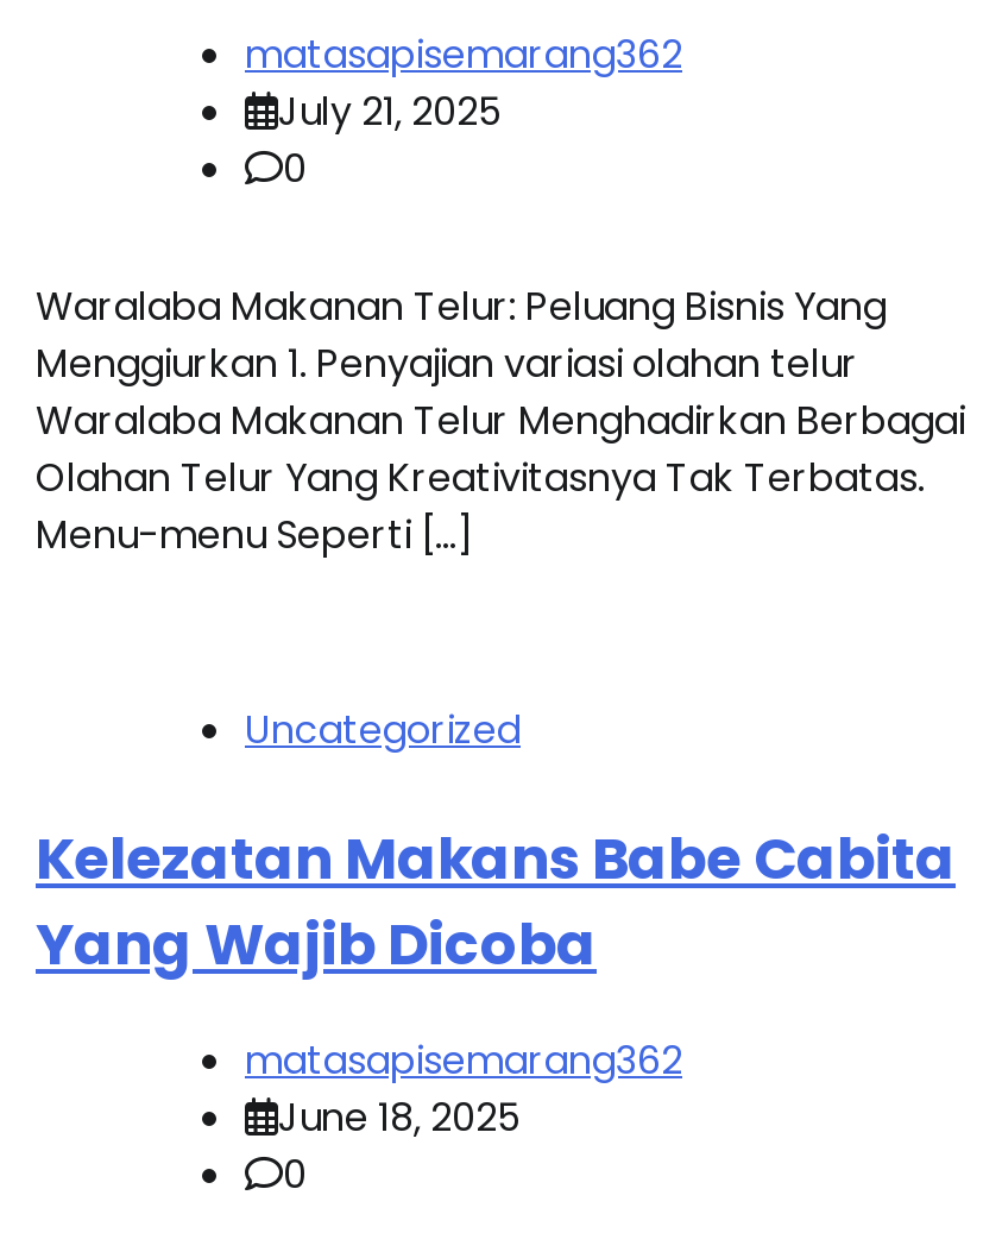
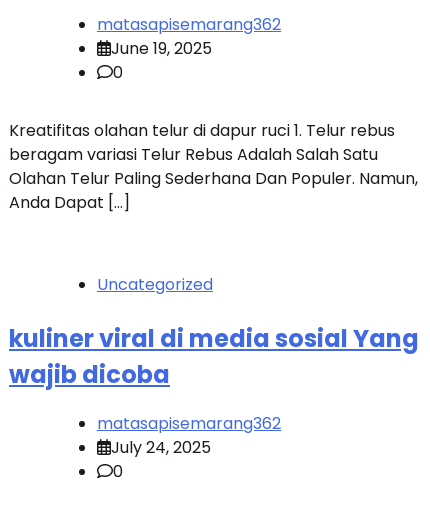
[278,83,502,138] July 21, 2025 -> [111,36,212,59] June 19, 2025
[36,278,965,561] Waralaba Makanan Telur: Peluang Bisnis Yang | Menggiurkan 1. Penyajian variasi olahan telur | Waralaba Makanan Telur Menghadirkan Berbagai | Olahan Telur Yang Kreativitasnya Tak Terbatas. | Menu-menu Seperti […] -> [9,118,418,213] Kreatifitas olahan telur di dapur ruci 1. Telur rebus | beragam variasi Telur Rebus Adalah Salah Satu | Olahan Telur Paling Sederhana Dan Populer. Namun, | Anda Dapat […]
[36,818,956,982] Kelezatan Makans Babe Cabita | Yang Wajib Dicoba -> [9,321,419,390] kuliner viral di media sosial Yang | wajib dicoba
[278,1092,521,1146] June 18, 2025 -> [111,436,211,459] July 24, 2025

